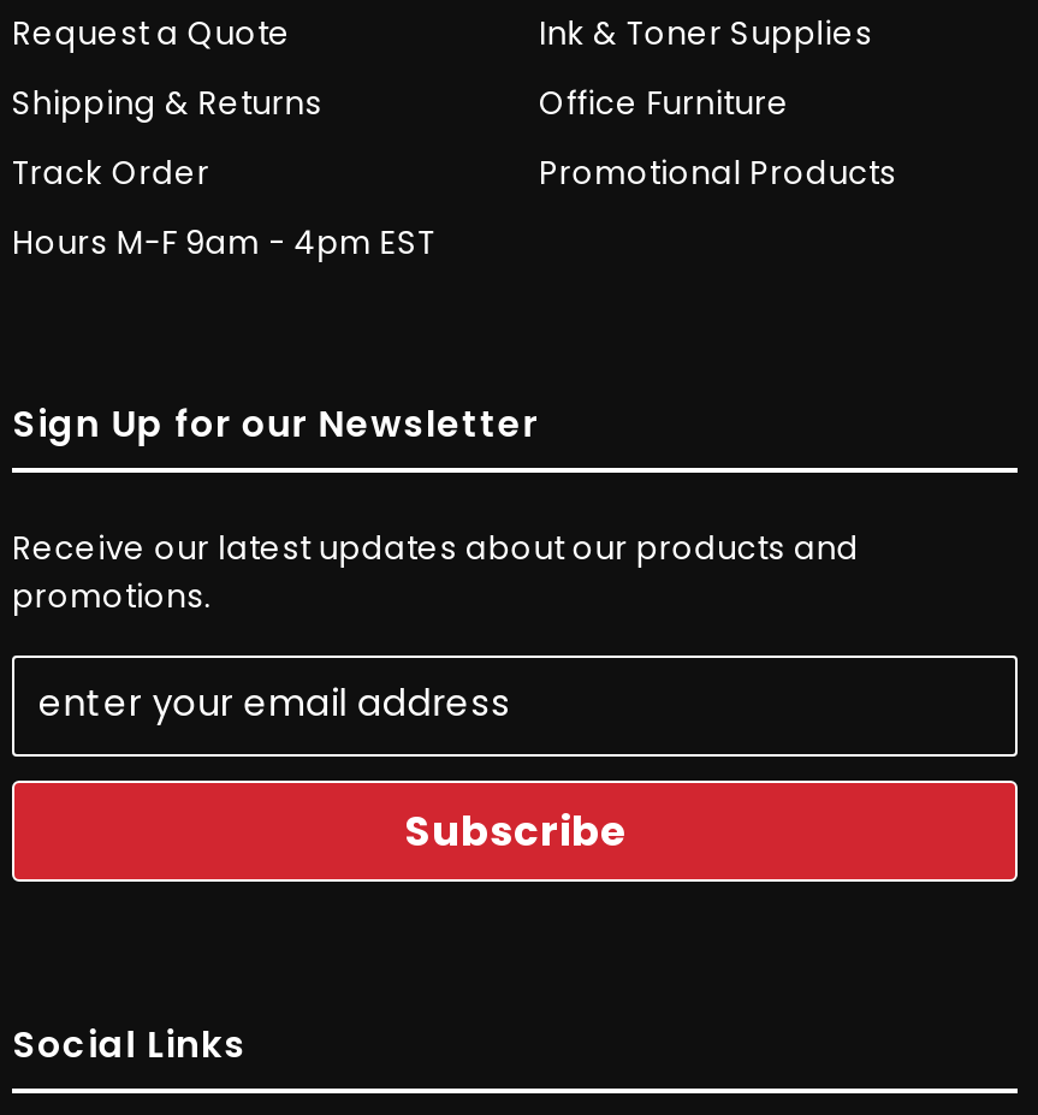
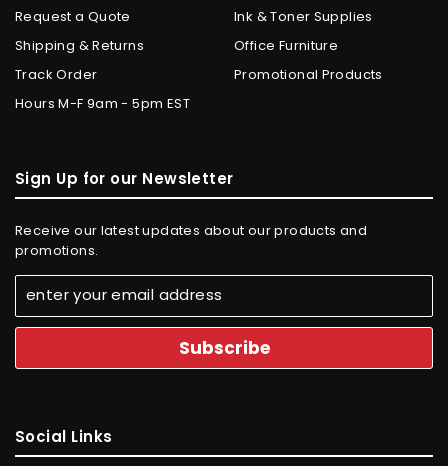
[12,221,435,266] Hours M-F 9am - 4pm EST -> [15,94,190,113] Hours M-F 9am - 5pm EST

